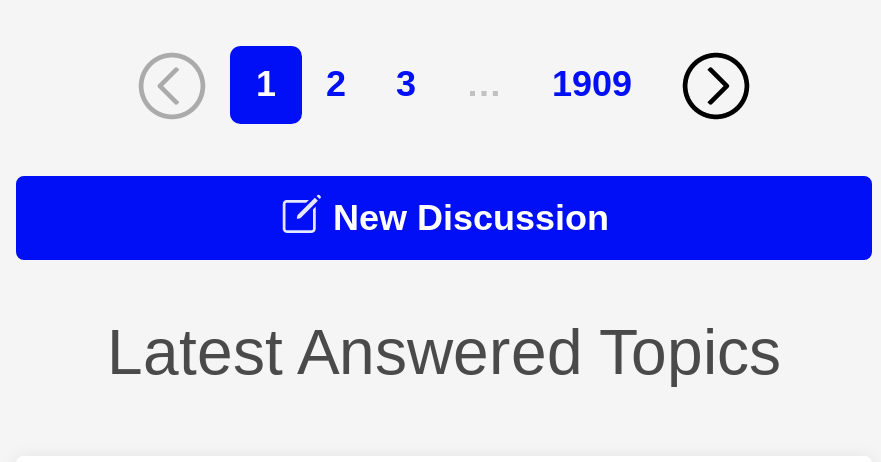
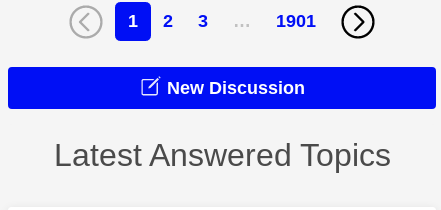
[552,64,632,104] 1909 -> [276,11,316,31] 1901

